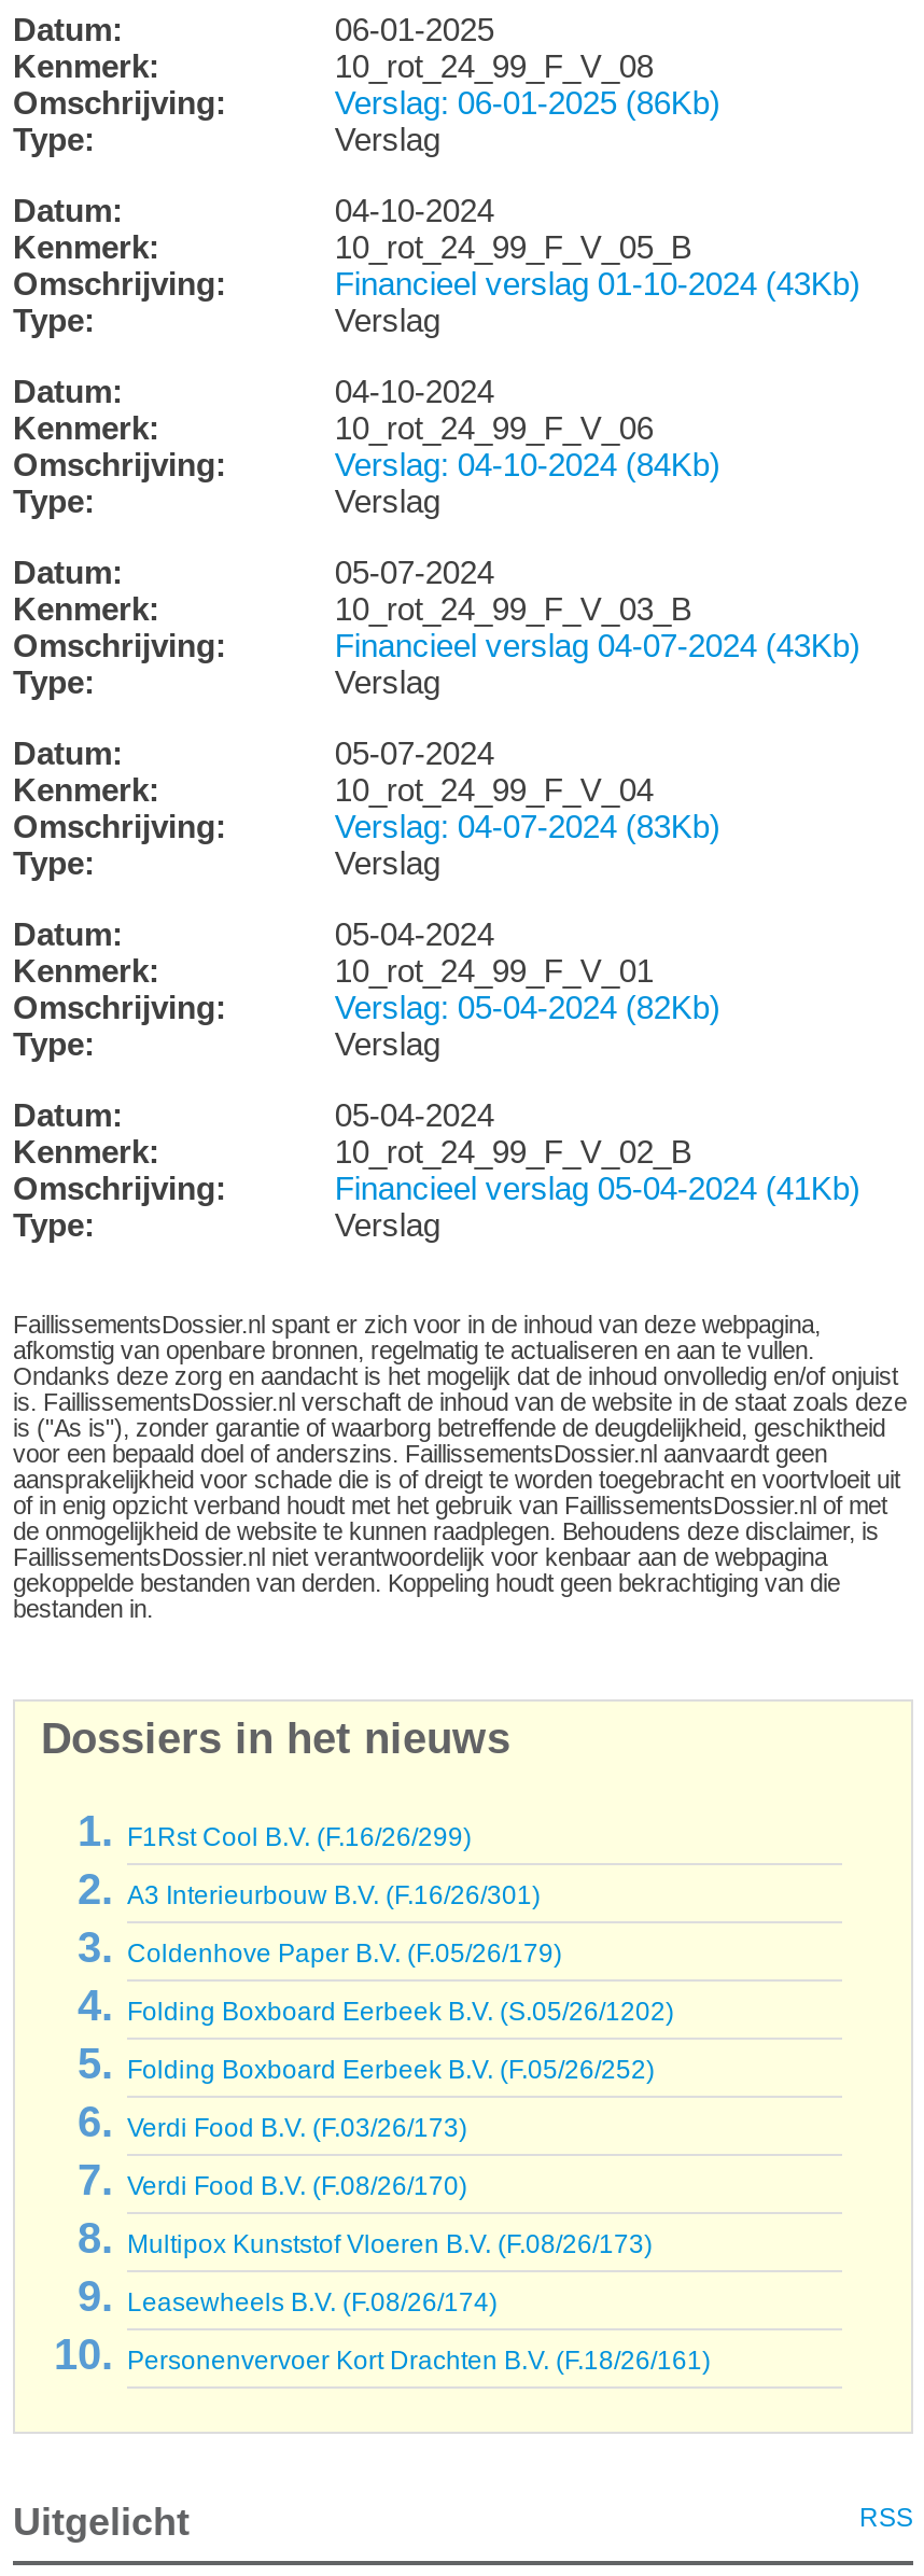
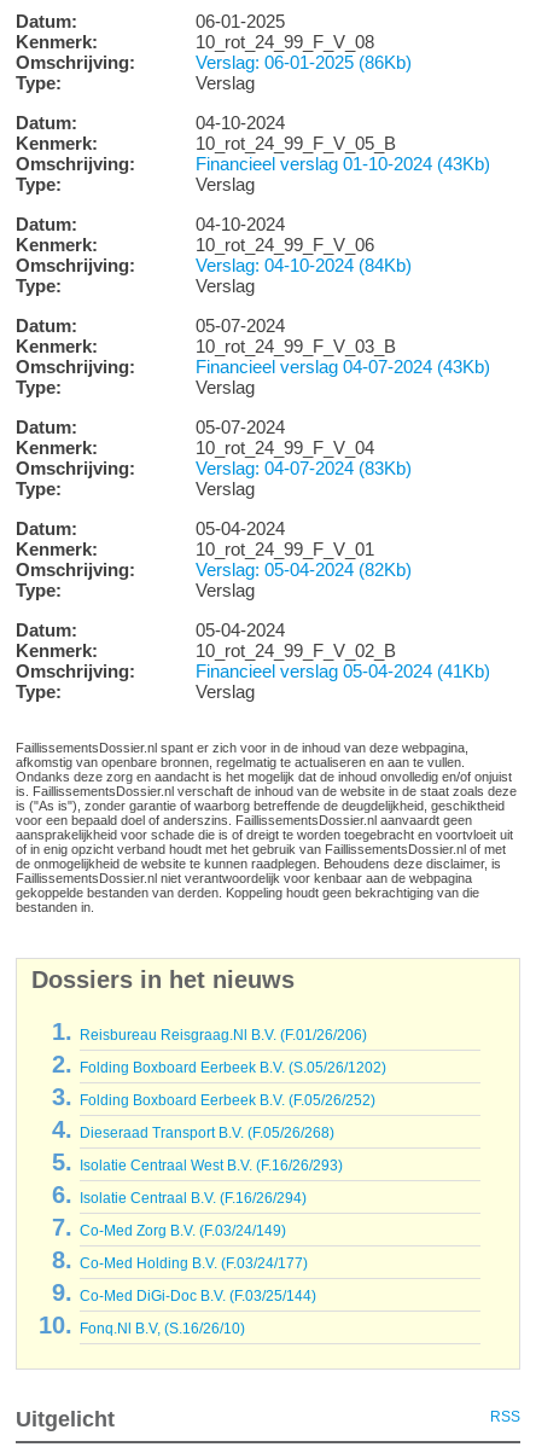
[127,1822,562,1969] F1Rst Cool B.V. (F.16/26/299) | A3 Interieurbouw B.V. (F.16/26/301) | Coldenhove Paper B.V. (F.05/26/179) -> [80,1027,367,1044] Reisbureau Reisgraag.Nl B.V. (F.01/26/206)
moved [127,1997,674,2085] -> [80,1059,386,1109]: Folding Boxboard Eerbeek B.V. (S.05/26/1202) | Folding Boxboard Eerbeek B.V. (F.05/26/252)
[127,2113,711,2376] Verdi Food B.V. (F.03/26/173) | Verdi Food B.V. (F.08/26/170) | Multipox Kunststof Vloeren B.V. (F.08/26/173) | Leasewheels B.V. (F.08/26/174) | Personenvervoer Kort Drachten B.V. (F.18/26/161) -> [80,1125,343,1337] Dieseraad Transport B.V. (F.05/26/268) | Isolatie Centraal West B.V. (F.16/26/293) | Isolatie Centraal B.V. (F.16/26/294) | Co-Med Zorg B.V. (F.03/24/149) | Co-Med Holding B.V. (F.03/24/177) | Co-Med DiGi-Doc B.V. (F.03/25/144) | Fonq.Nl B.V, (S.16/26/10)

